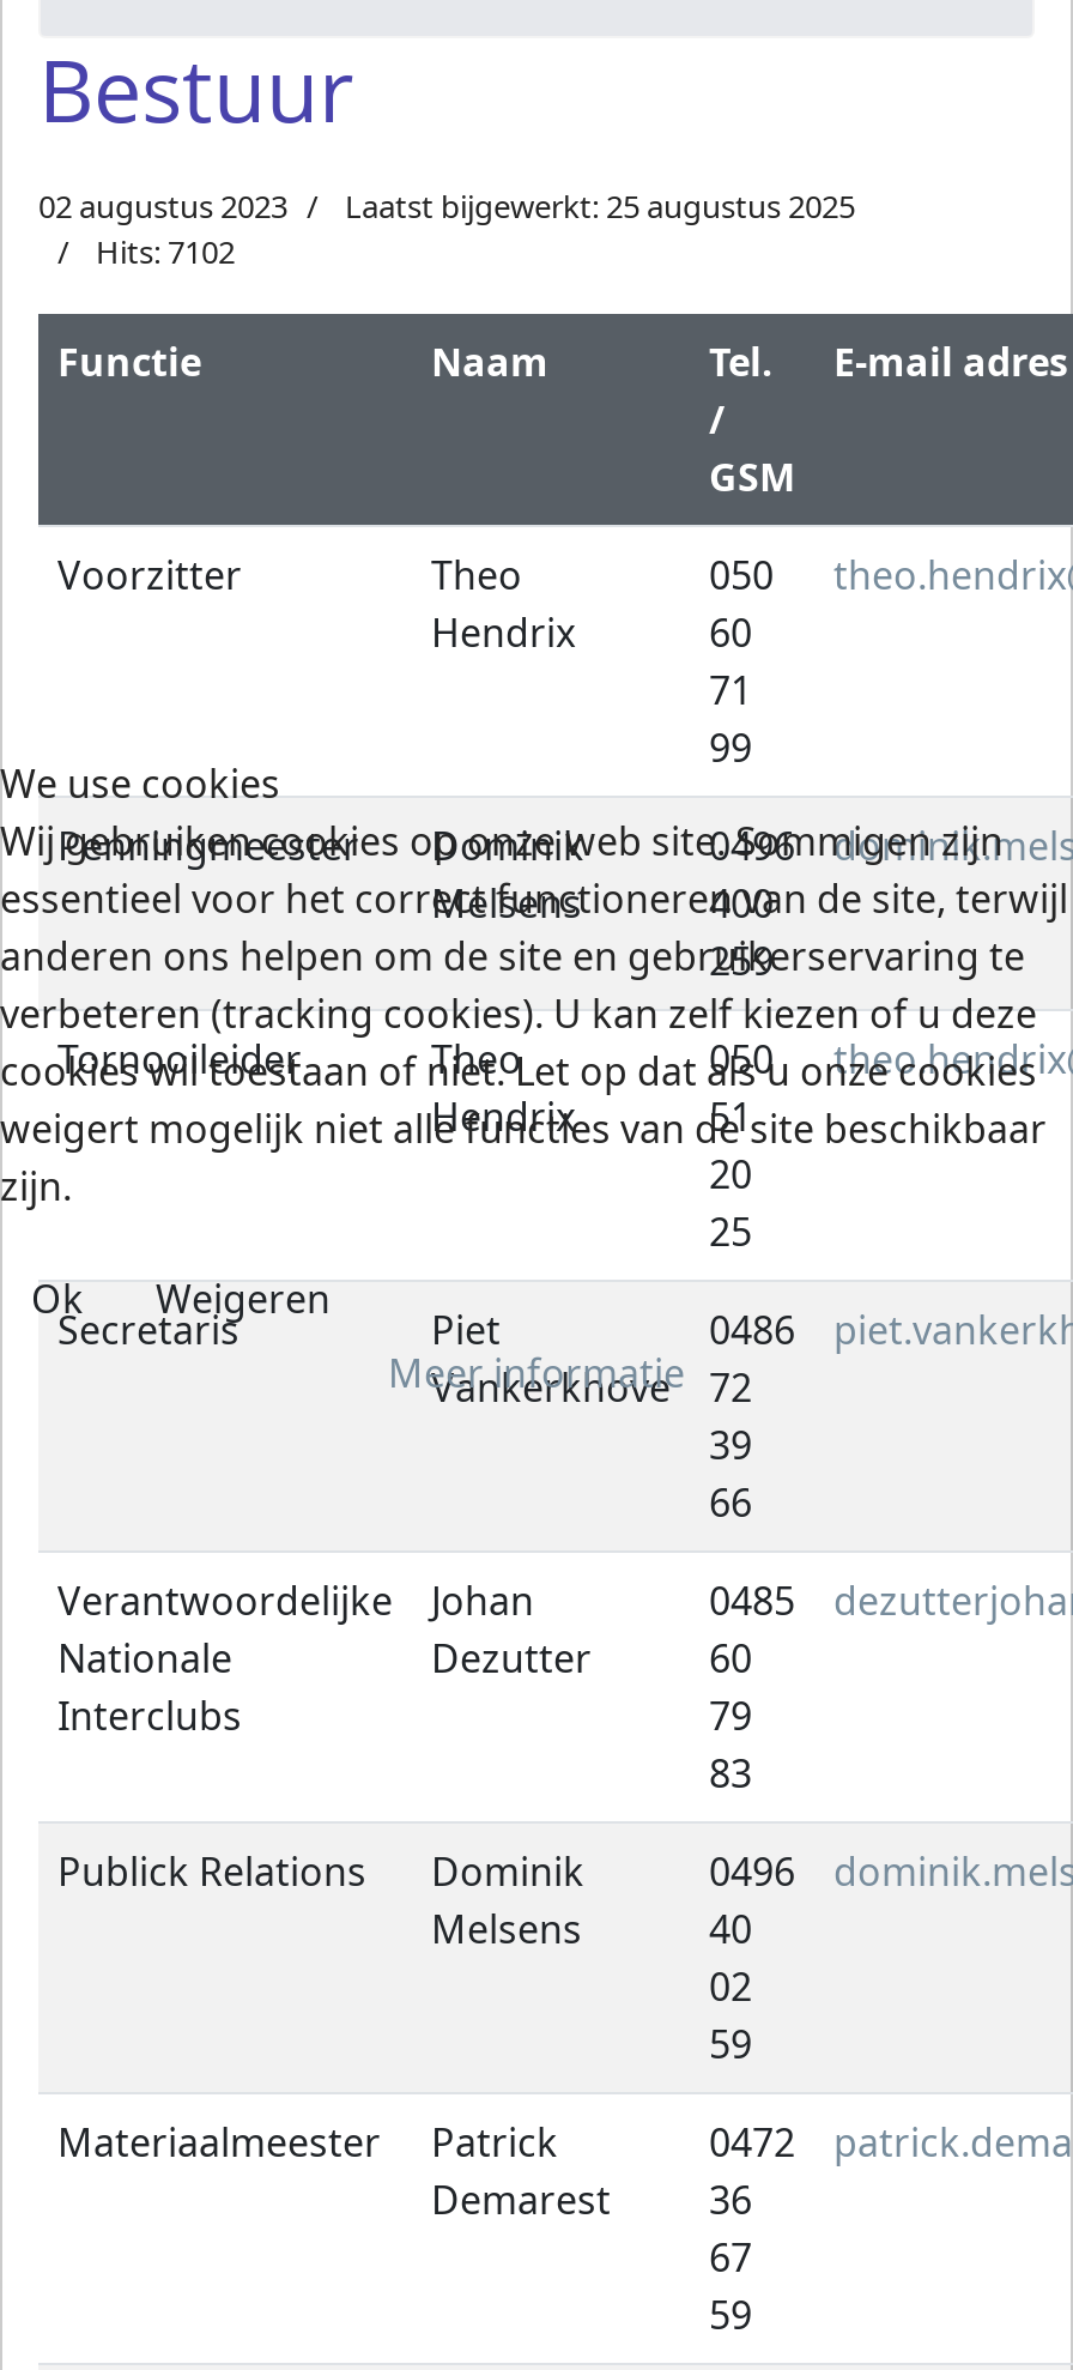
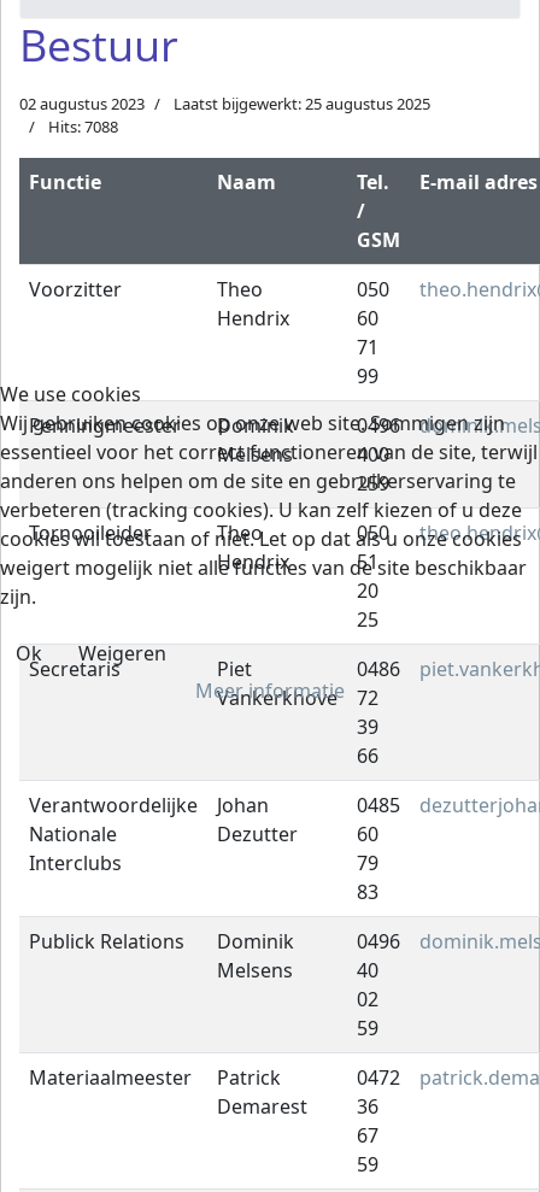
[96,230,235,273] Hits: 7102 -> [48,116,118,137] Hits: 7088

